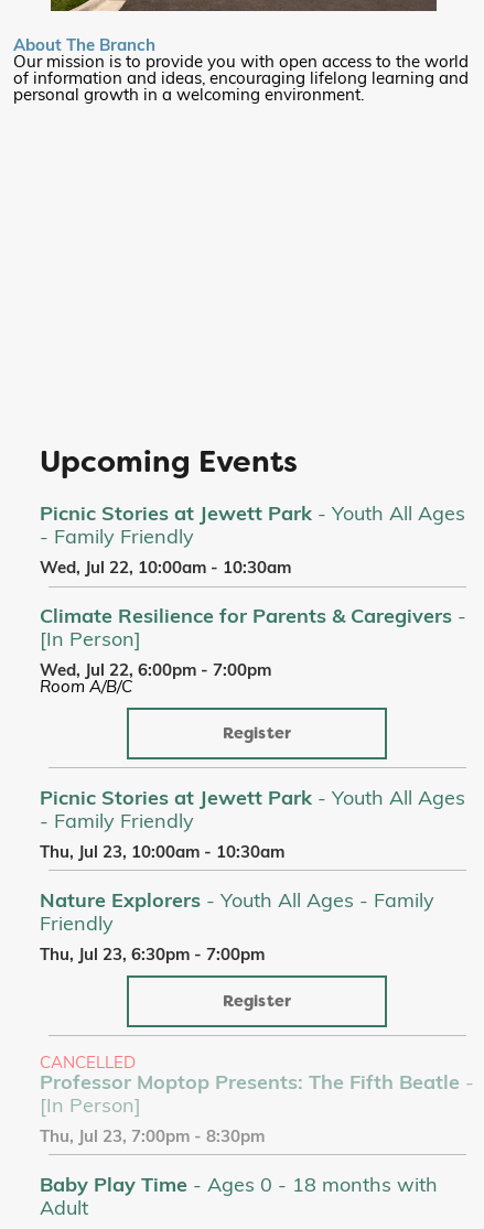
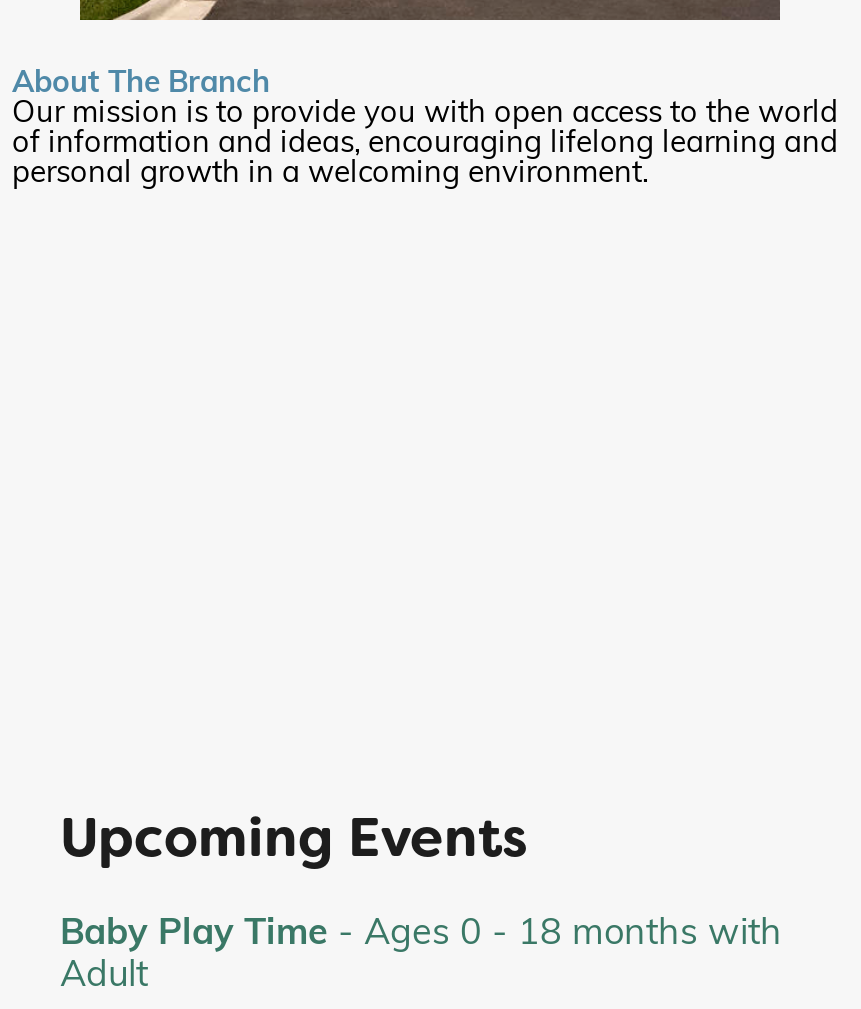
[40,505,474,1146] Picnic Stories at Jewett Park - Youth All Ages | - Family Friendly | Wed, Jul 22, 10:00am - 10:30am | Climate Resilience for Parents & Caregivers - | [In Person] | Wed, Jul 22, 6:00pm - 7:00pm | Room A/B/C | Register | Picnic Stories at Jewett Park - Youth All Ages | - Family Friendly | Thu, Jul 23, 10:00am - 10:30am | Nature Explorers - Youth All Ages - Family | Friendly | Thu, Jul 23, 6:30pm - 7:00pm | Register | CANCELLED | Professor Moptop Presents: The Fifth Beatle - | [In Person] | Thu, Jul 23, 7:00pm - 8:30pm -> none

